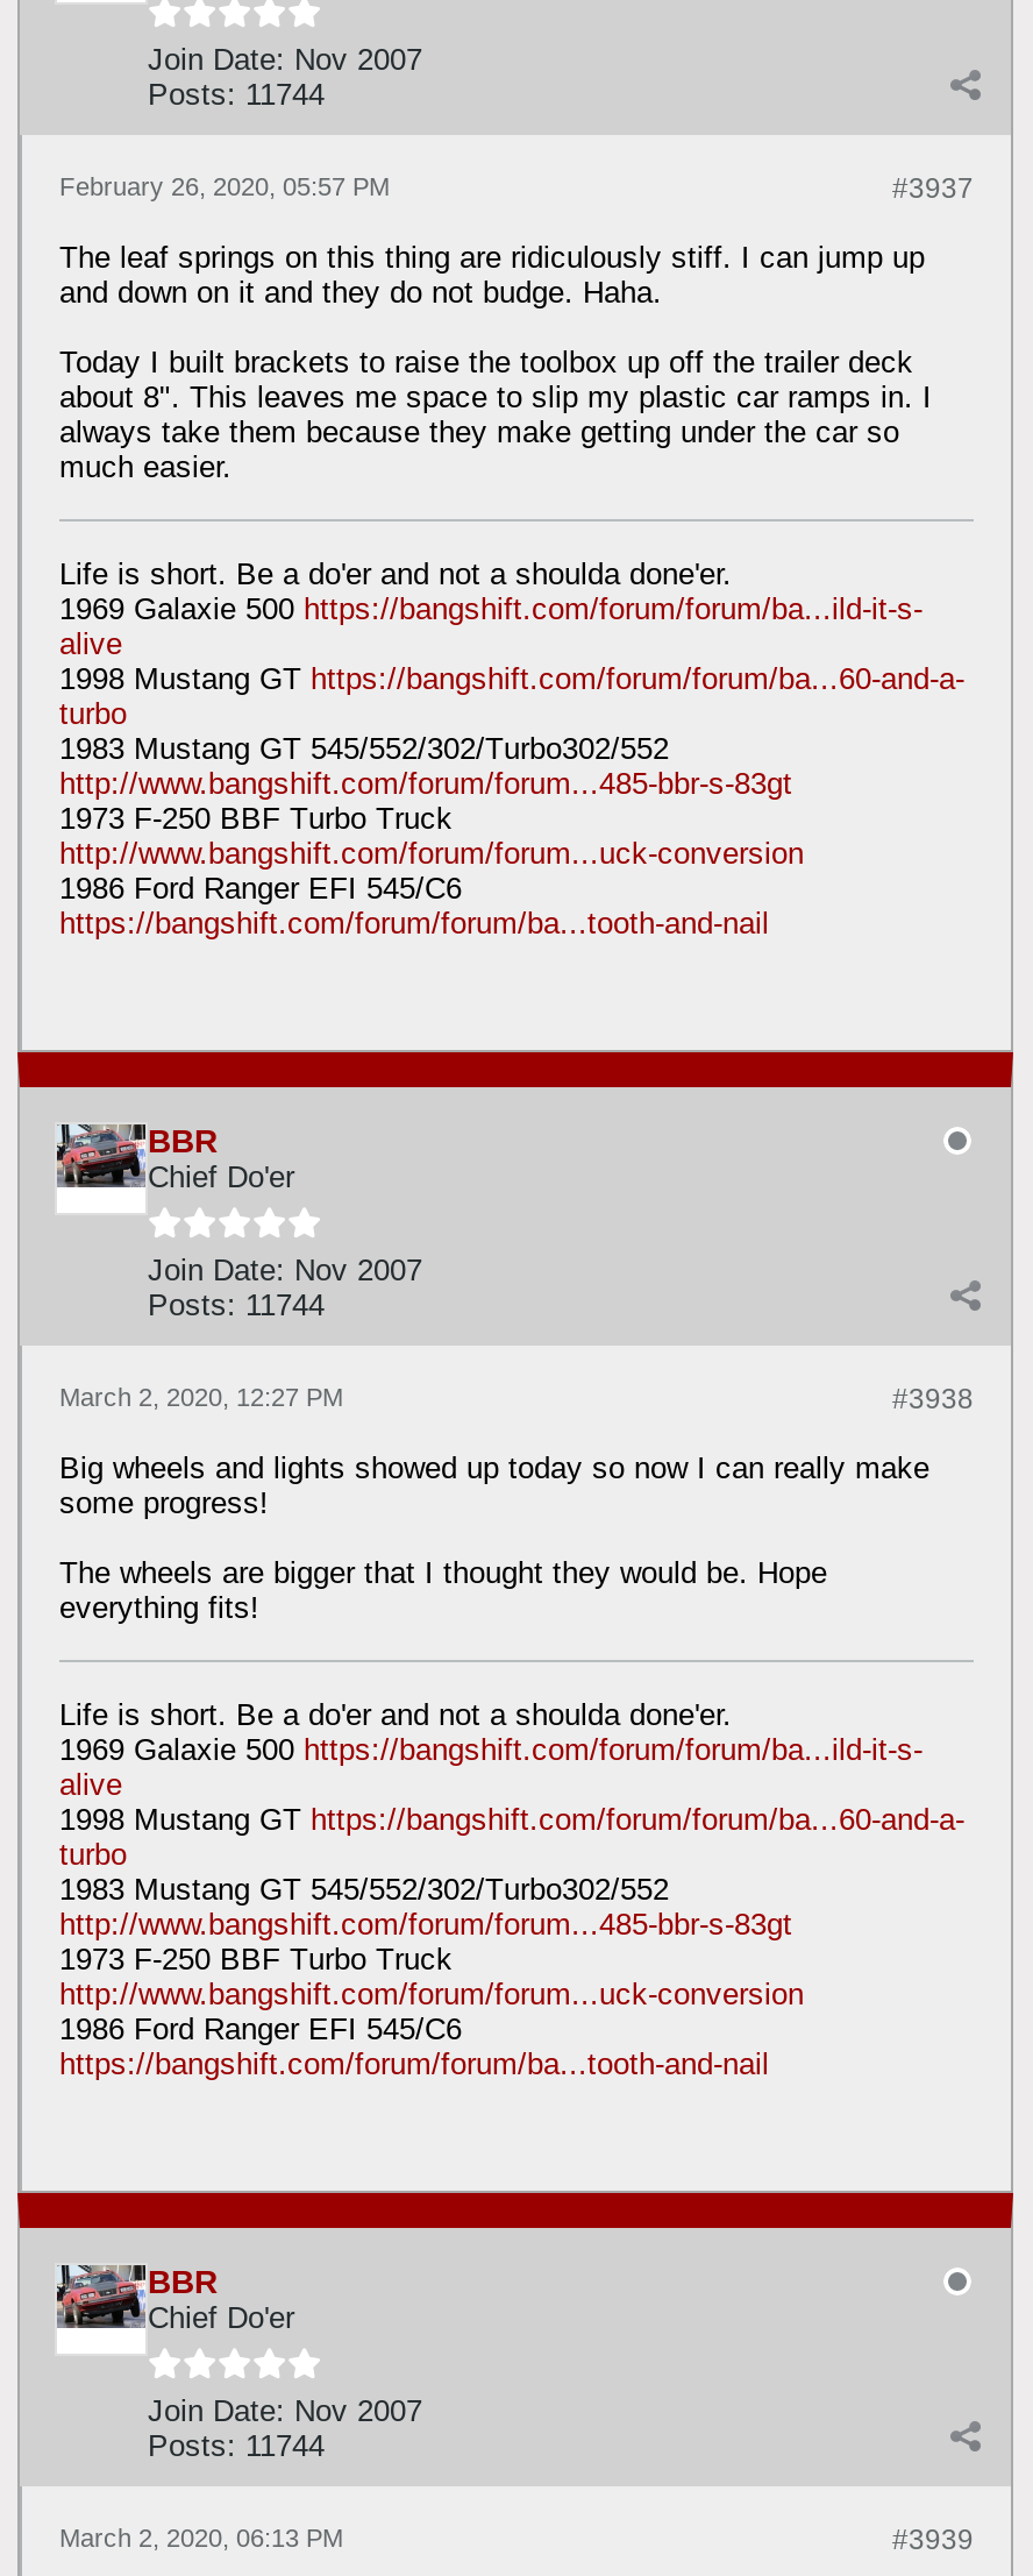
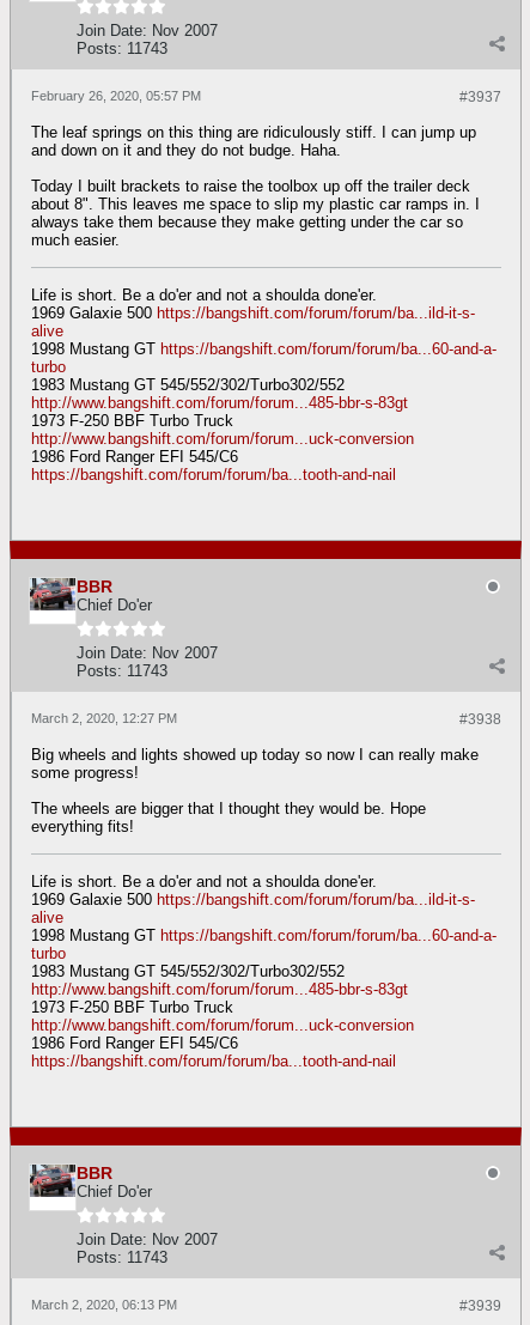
[148,77,325,112] Posts: 11744 -> [77,39,167,57] Posts: 11743
[148,1287,325,1322] Posts: 11744 -> [77,662,167,680] Posts: 11743
[148,2428,325,2463] Posts: 11744 -> [77,1248,167,1266] Posts: 11743

